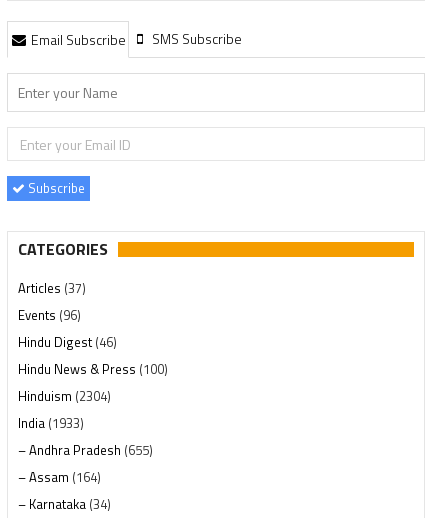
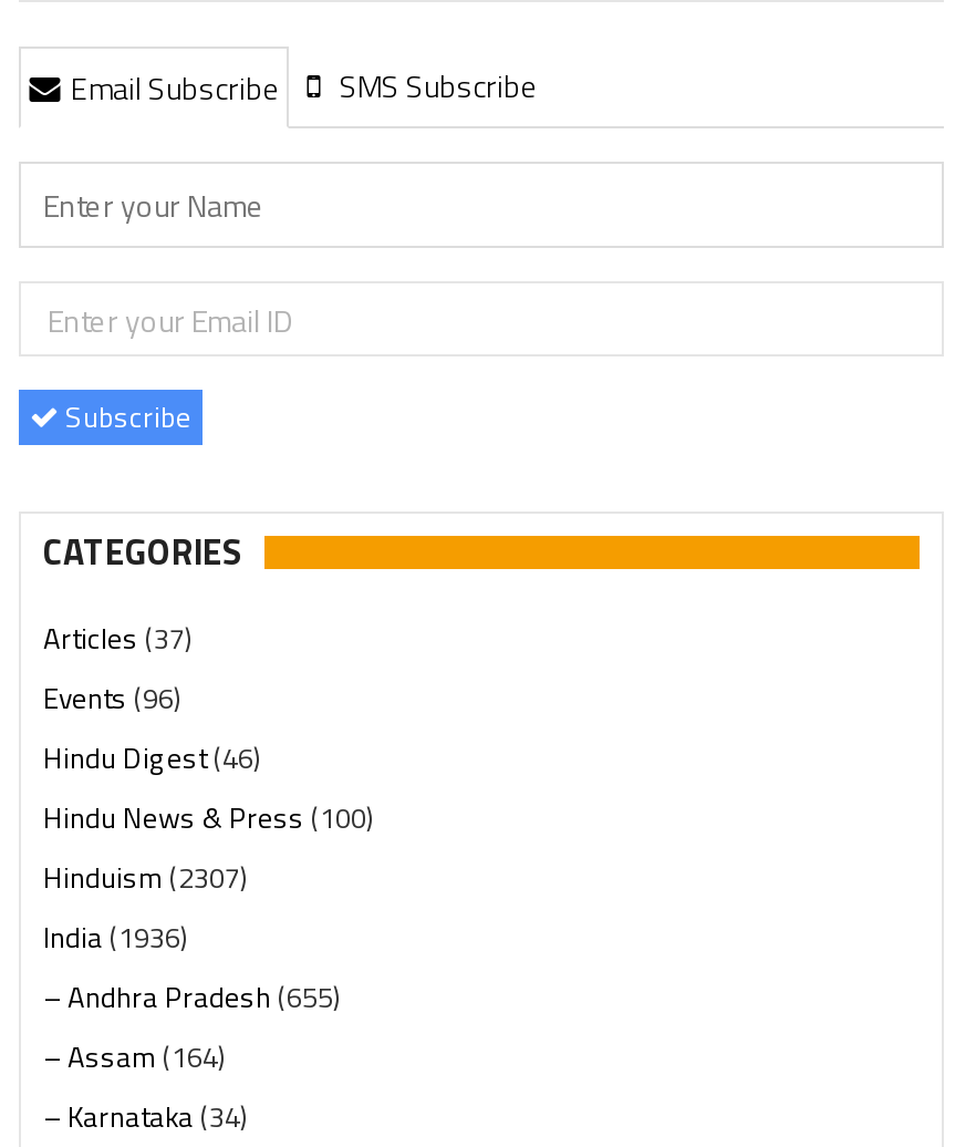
[18,386,111,406] Hinduism (2304) -> [43,855,249,899] Hinduism (2307)
[18,413,84,433] India (1933) -> [43,914,189,959] India (1936)

